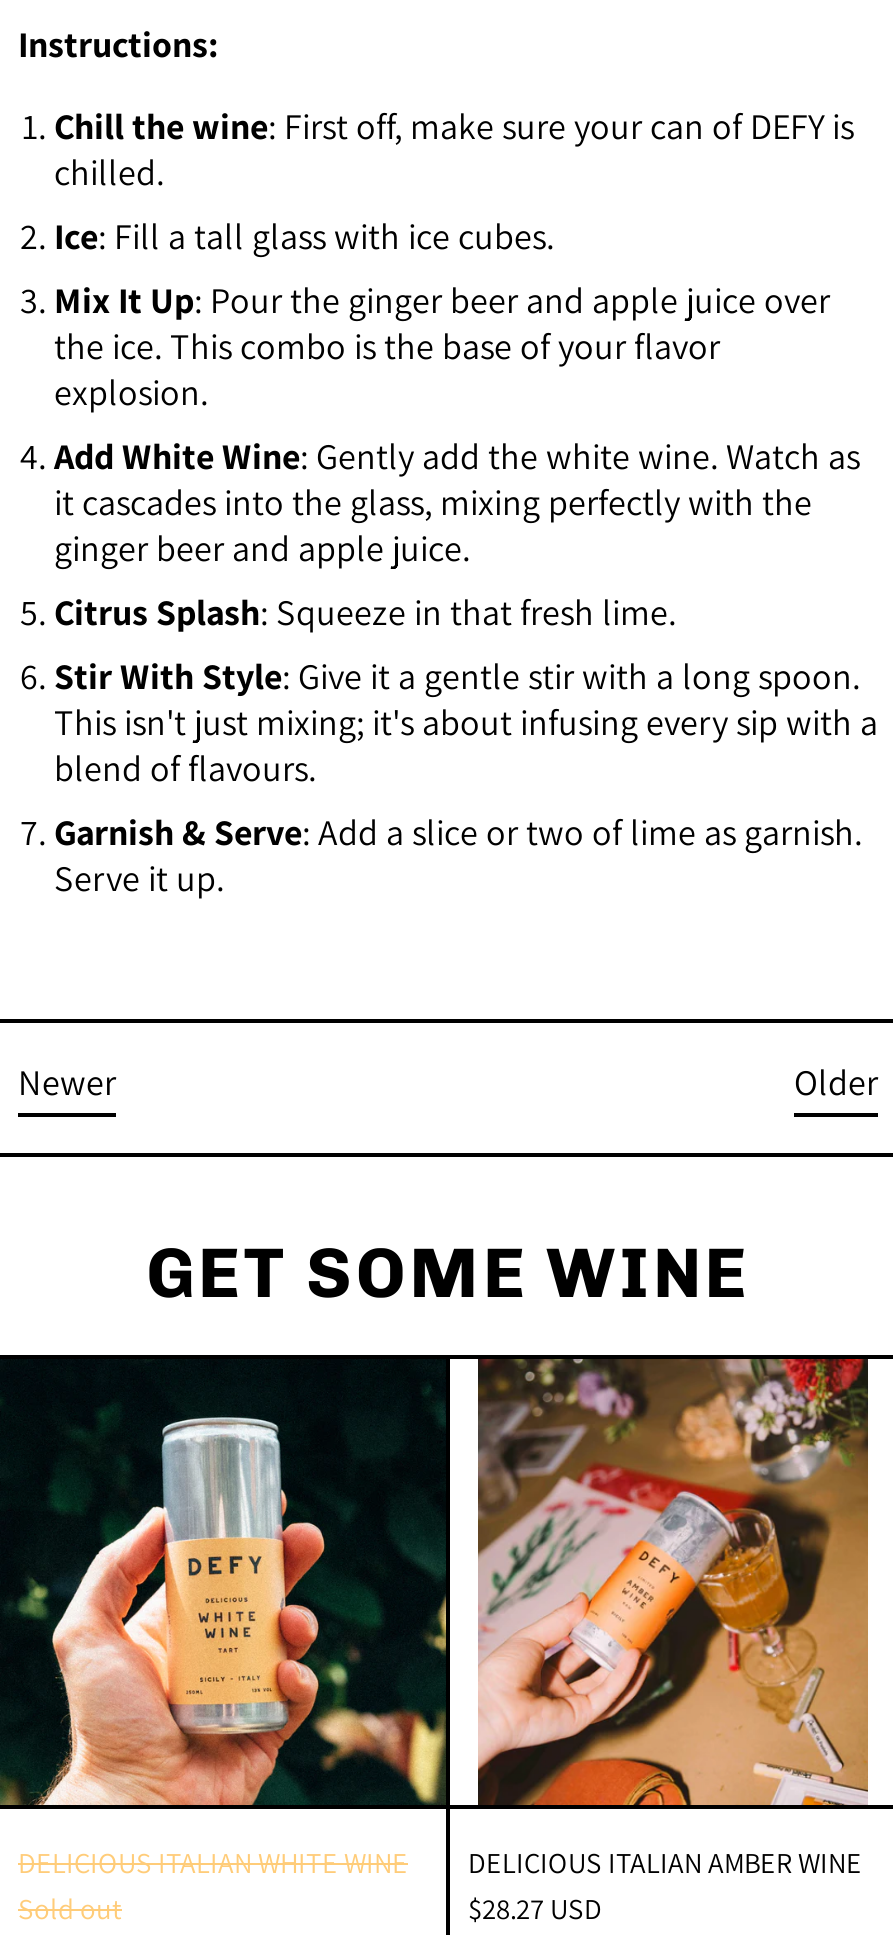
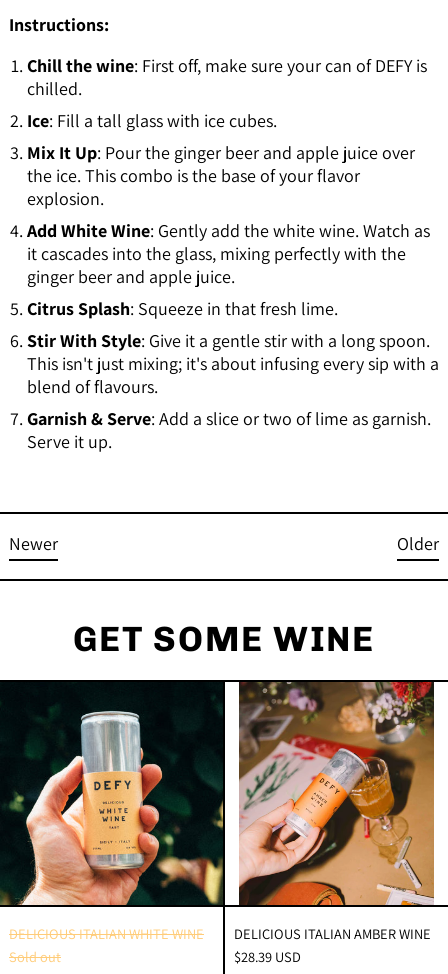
[468,1888,602,1926] $28.27 USD -> [234,946,301,965] $28.39 USD

